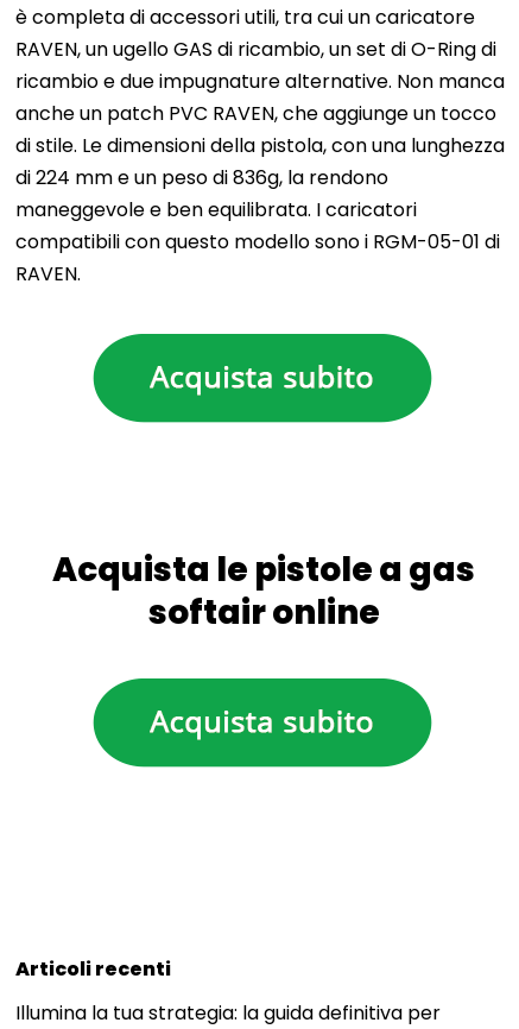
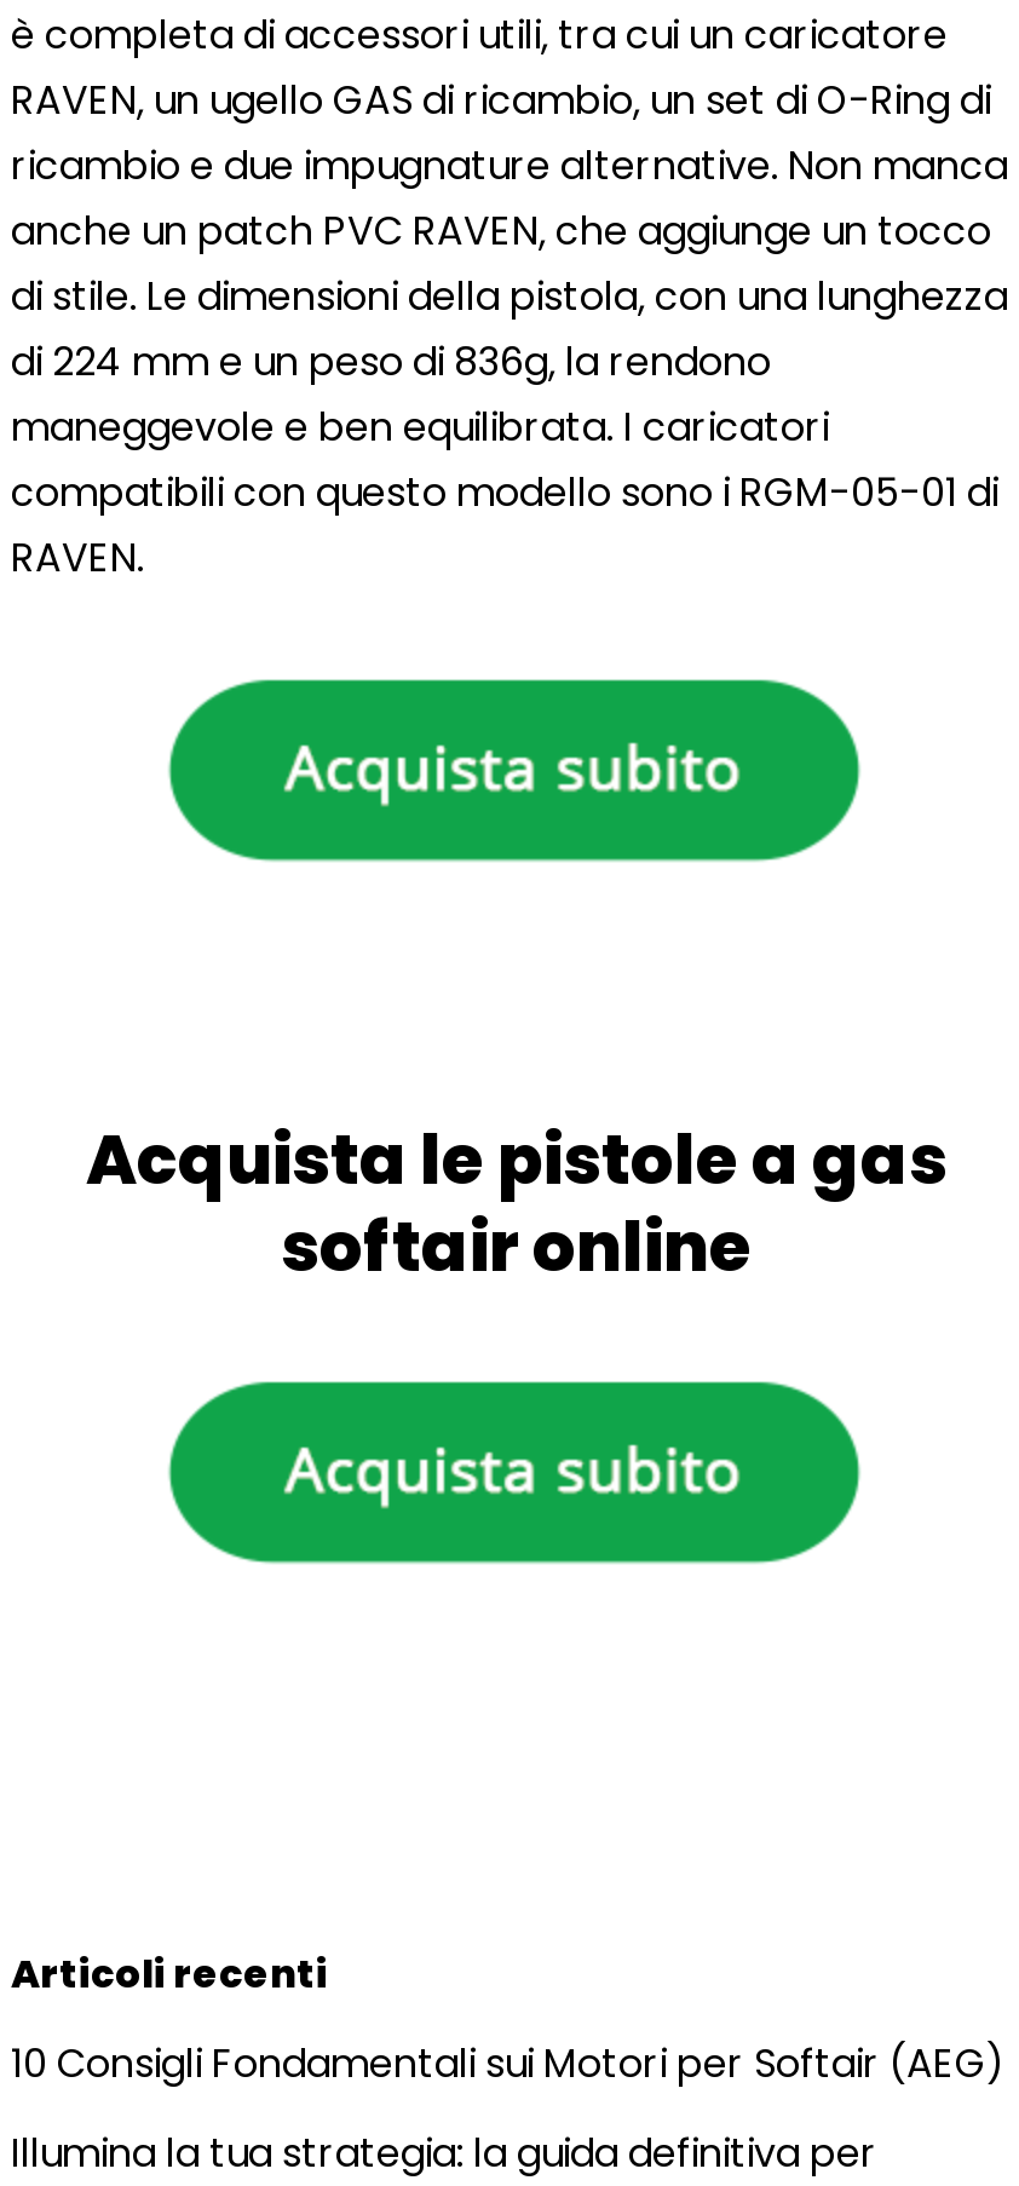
none -> [11,2035,1006,2091] 10 Consigli Fondamentali sui Motori per Softair (AEG)

